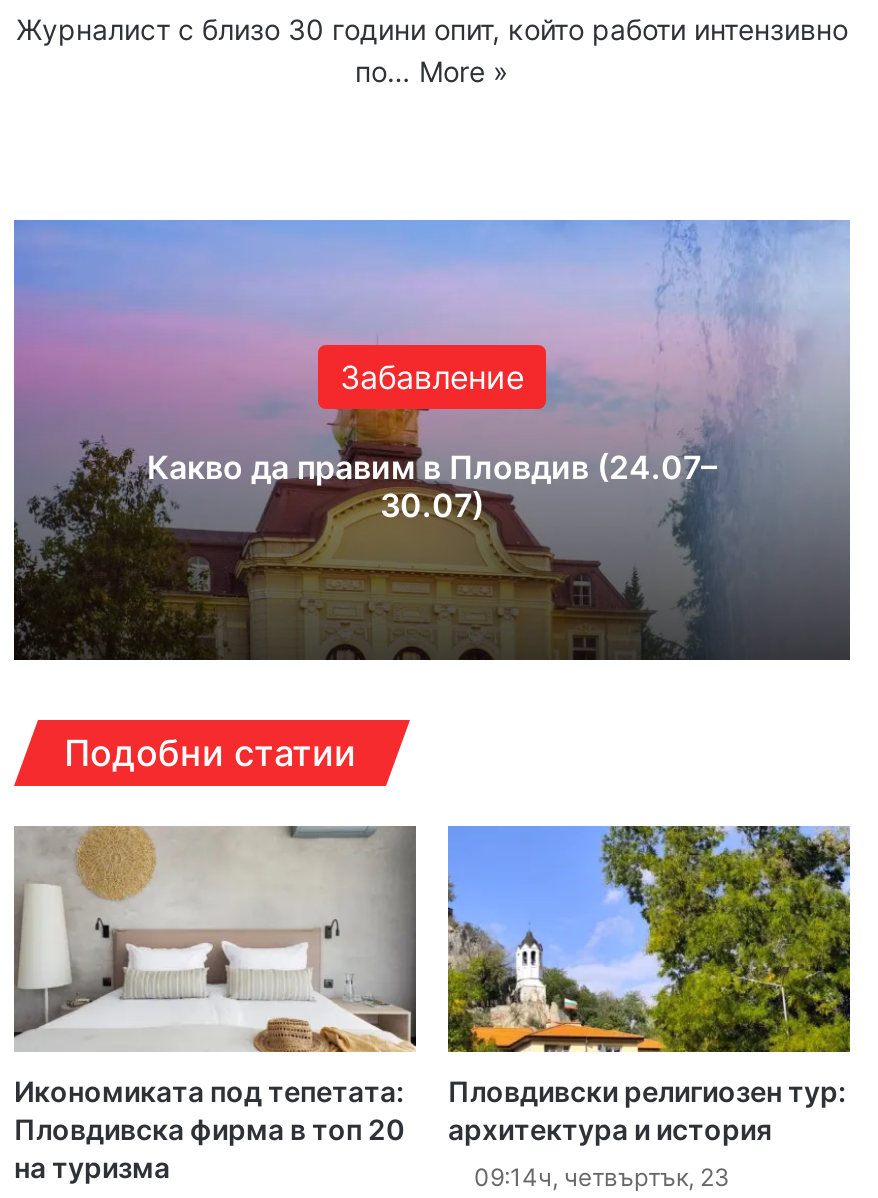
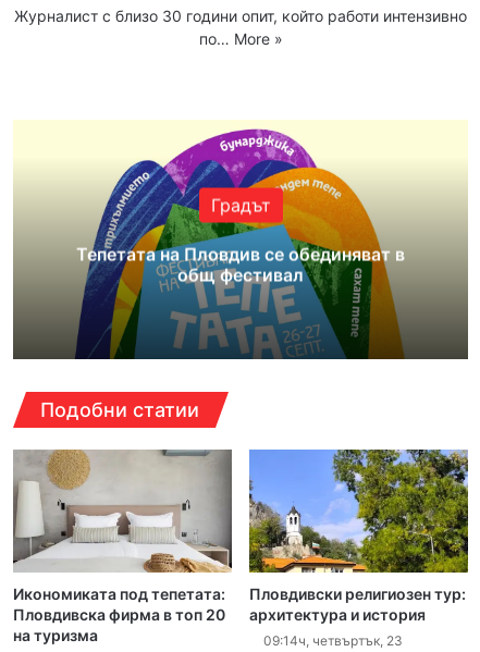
[12,218,852,660] [image] | Забавление -> [13,120,468,359] [image] | Градът
[147,447,717,525] Какво да правим в Пловдив (24.07– | 30.07) -> [76,243,405,286] Тепетата на Пловдив се обединяват в | общ фестивал

